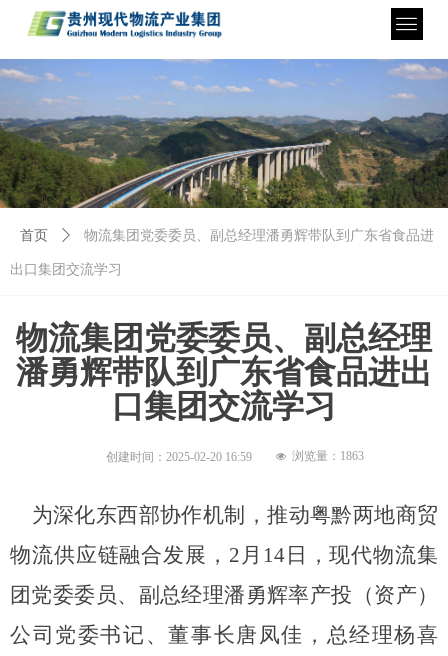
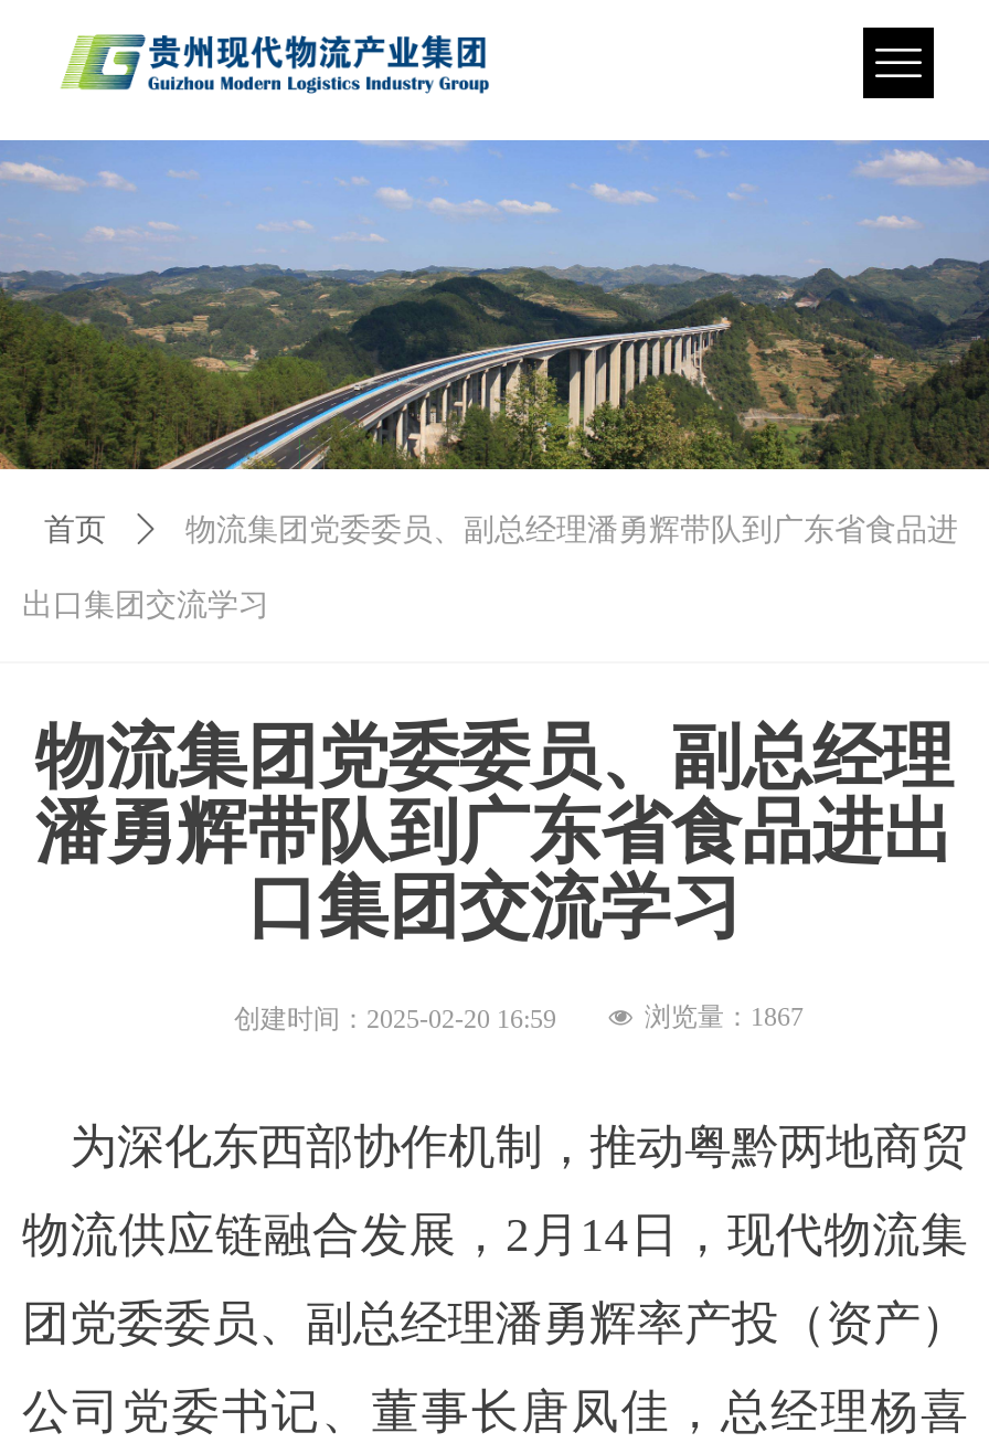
[106,449,364,464] 创建时间：2025-02-20 16:59 넶 浏览量：1863 -> [234,1001,804,1034] 创建时间：2025-02-20 16:59 넶 浏览量：1867

